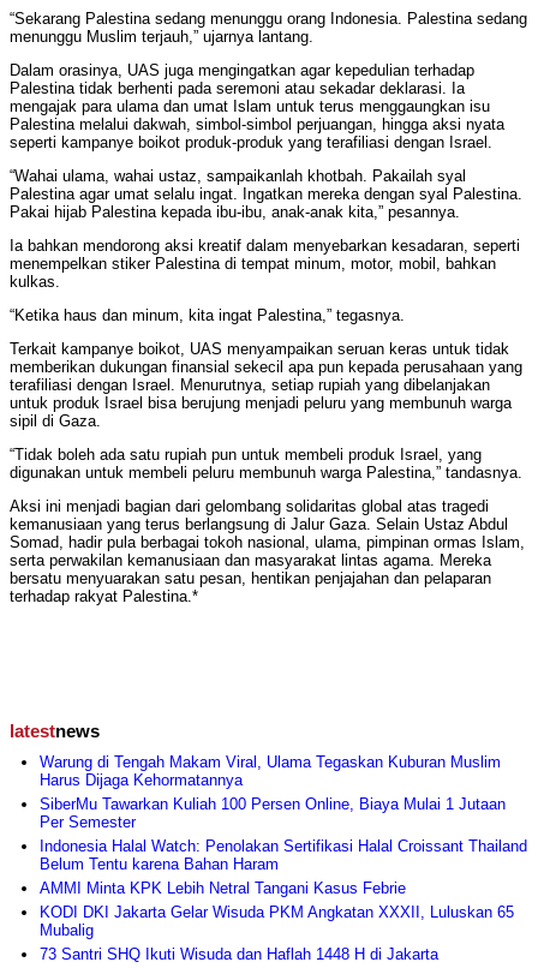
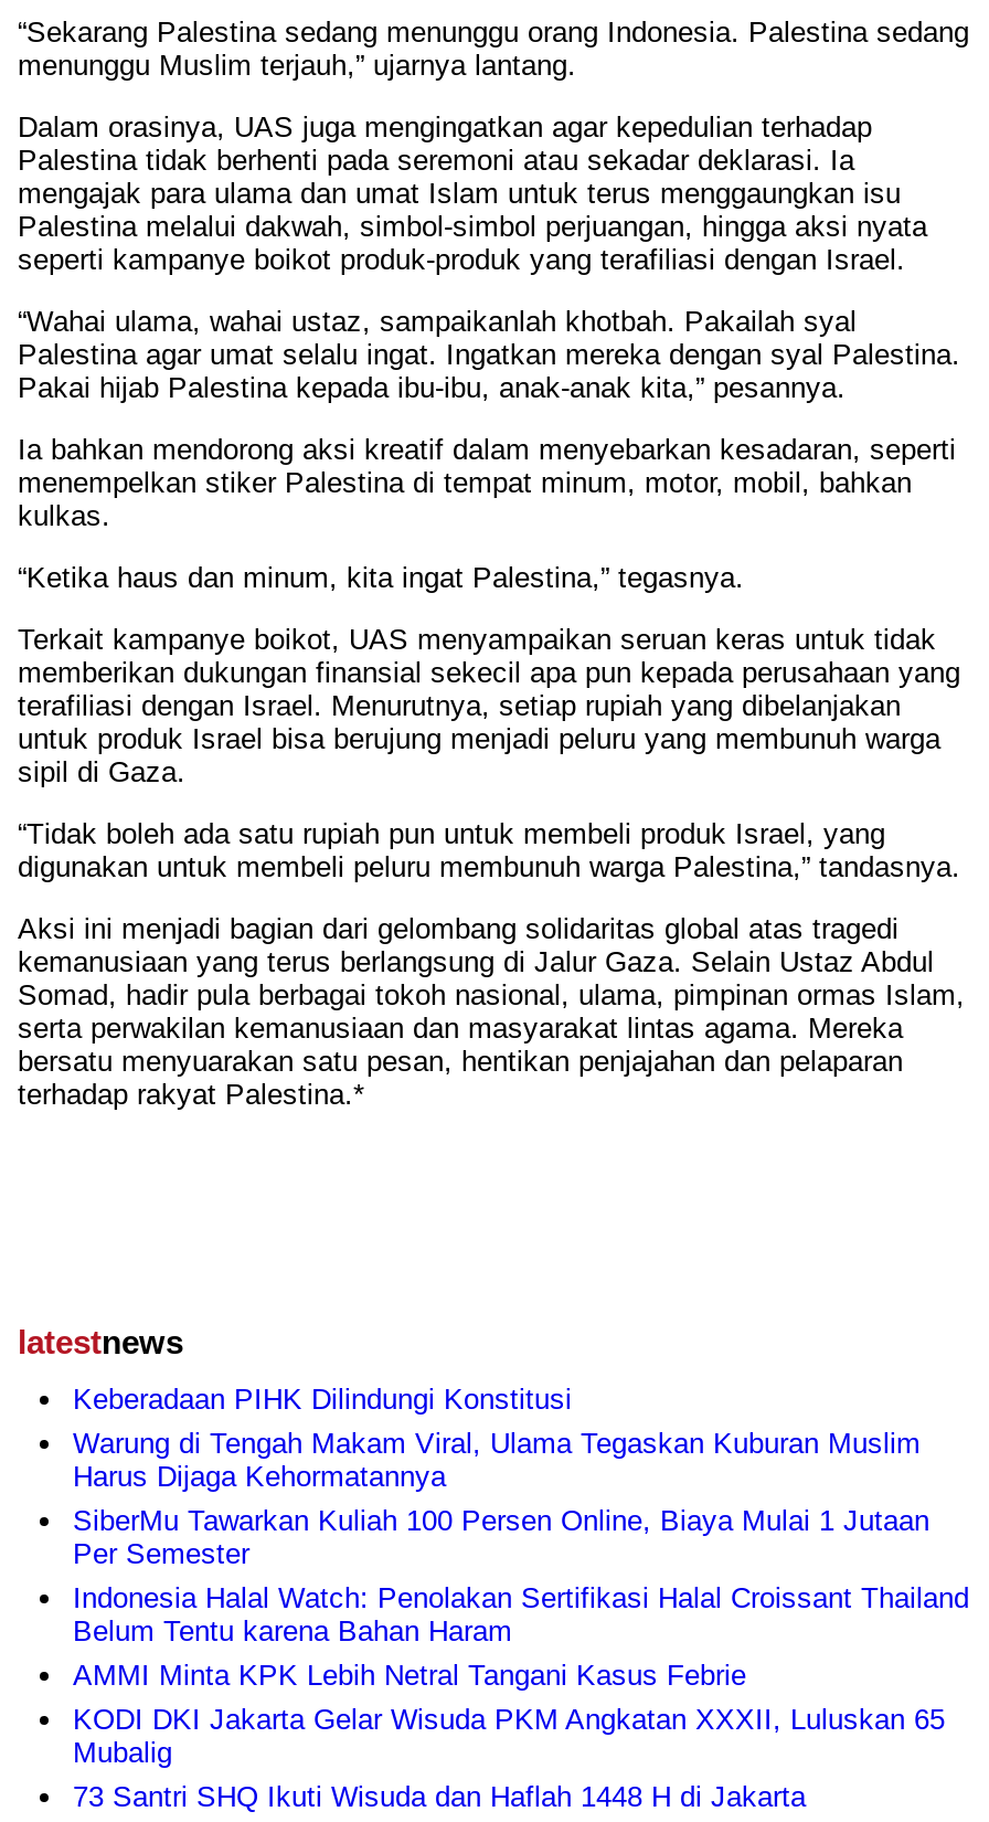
none -> [73,1383,572,1416] Keberadaan PIHK Dilindungi Konstitusi

